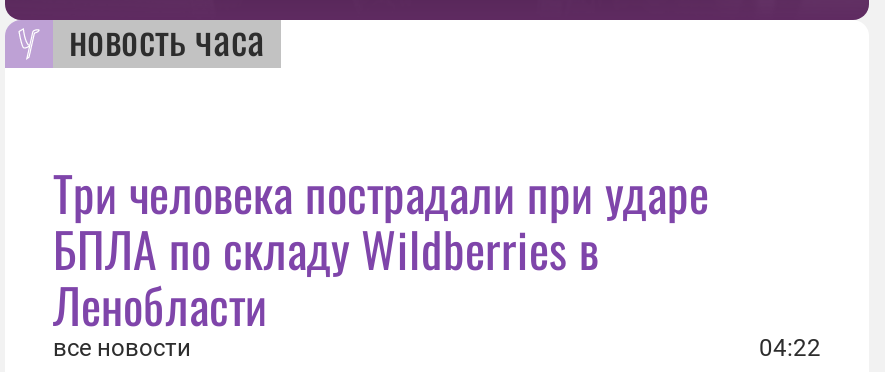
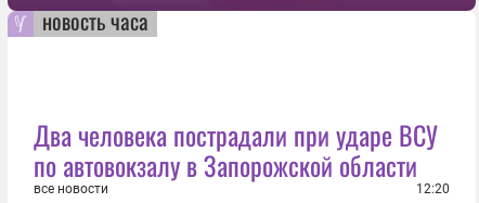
[53,156,709,340] Три человека пострадали при ударе | БПЛА по складу Wildberries в | Ленобласти -> [34,115,438,185] Два человека пострадали при ударе ВСУ | по автовокзалу в Запорожской области
[759,334,821,362] 04:22 -> [416,182,450,197] 12:20

